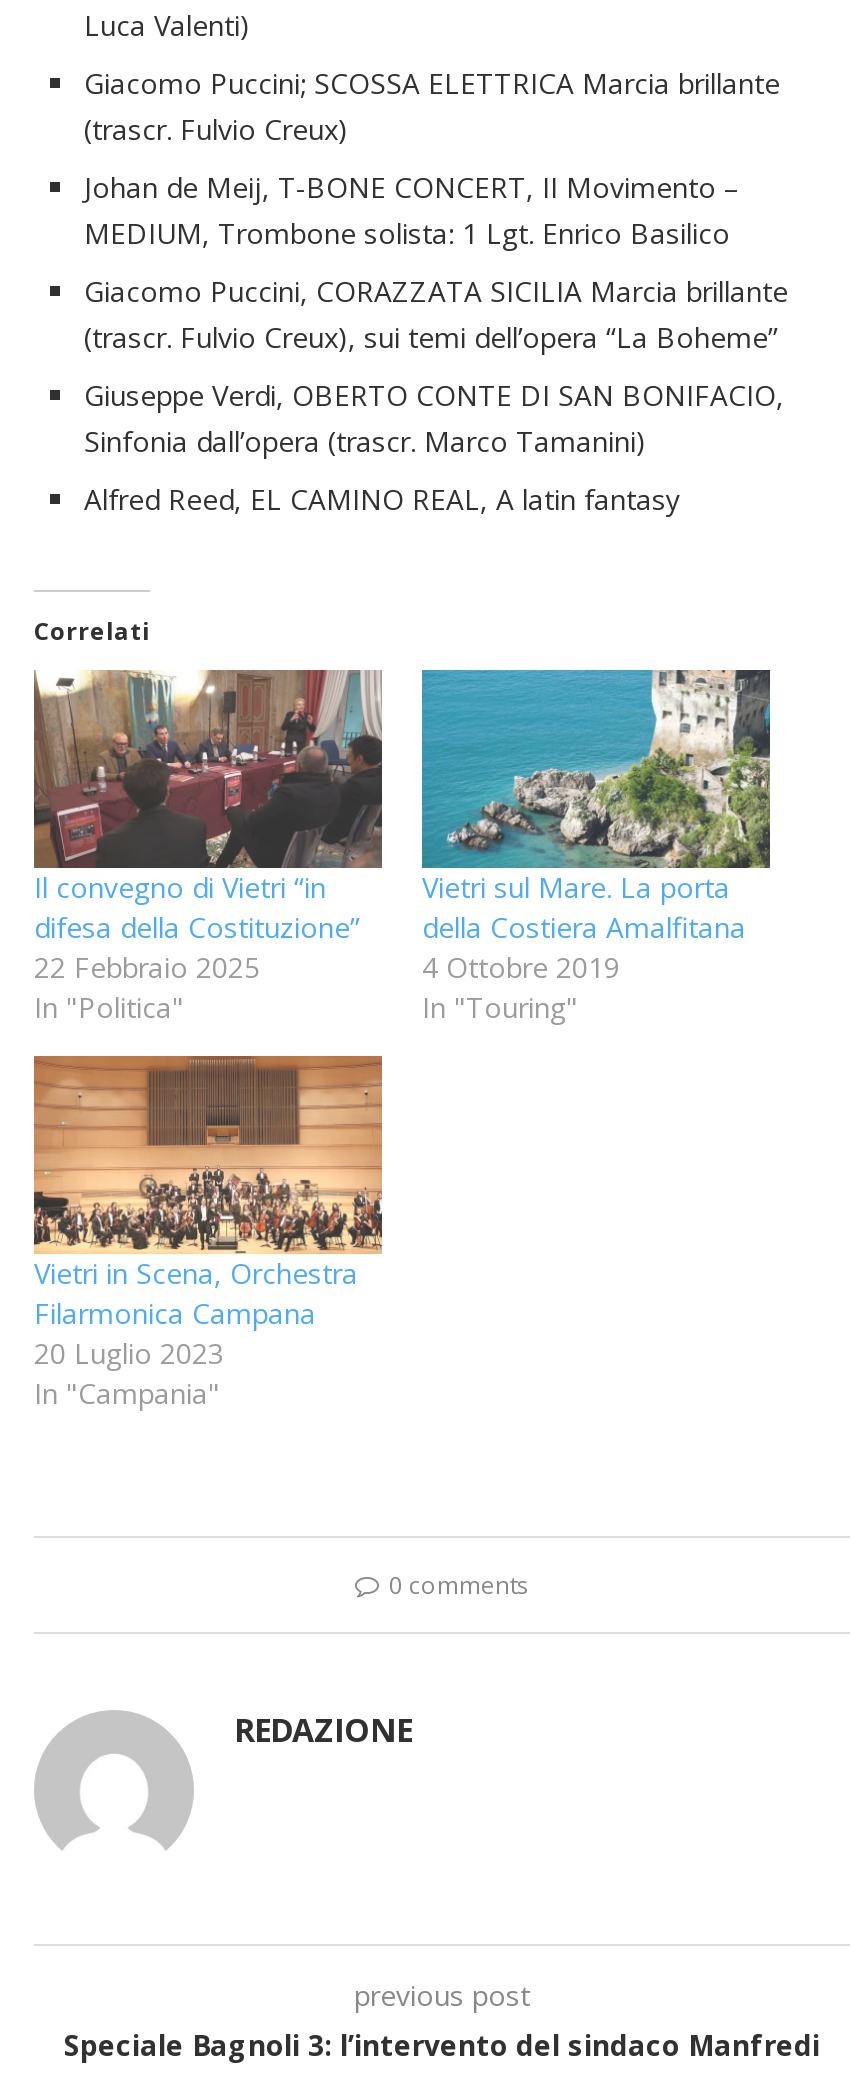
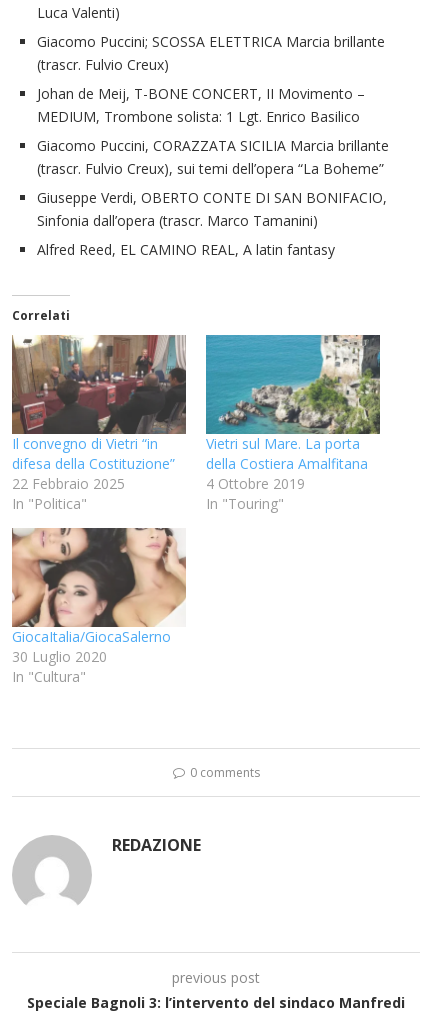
[32,1054,384,1413] [image] | Vietri in Scena, Orchestra | Filarmonica Campana | 20 Luglio 2023 | In "Campania" -> [12,527,186,686] [image] | GiocaItalia/GiocaSalerno | 30 Luglio 2020 | In "Cultura"

